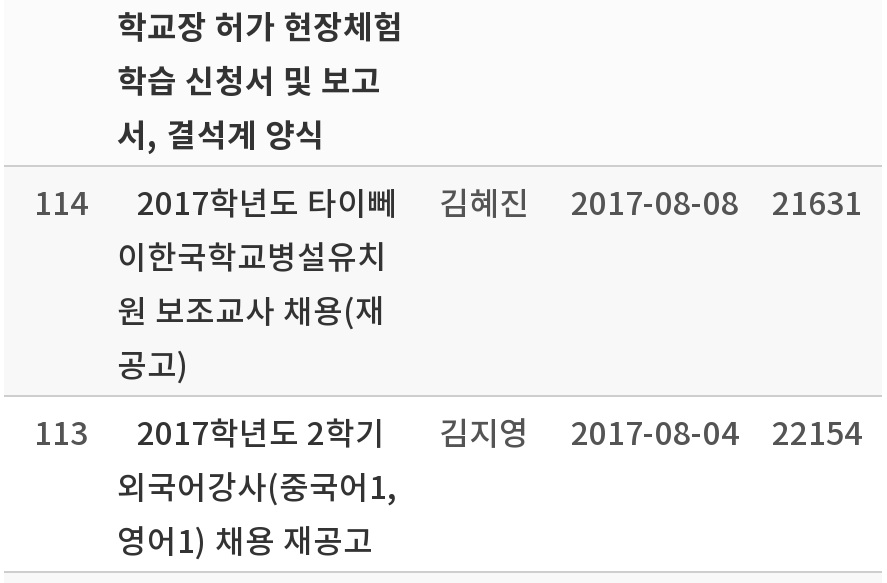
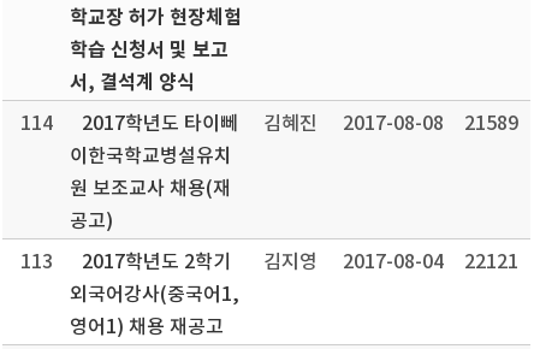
[34,187,862,223] 114 2017학년도 타이뻬 김혜진 2017-08-08 21631 -> [20,113,518,135] 114 2017학년도 타이뻬 김혜진 2017-08-08 21589
[34,417,862,453] 113 2017학년도 2학기 김지영 2017-08-04 22154 -> [20,252,518,273] 113 2017학년도 2학기 김지영 2017-08-04 22121

